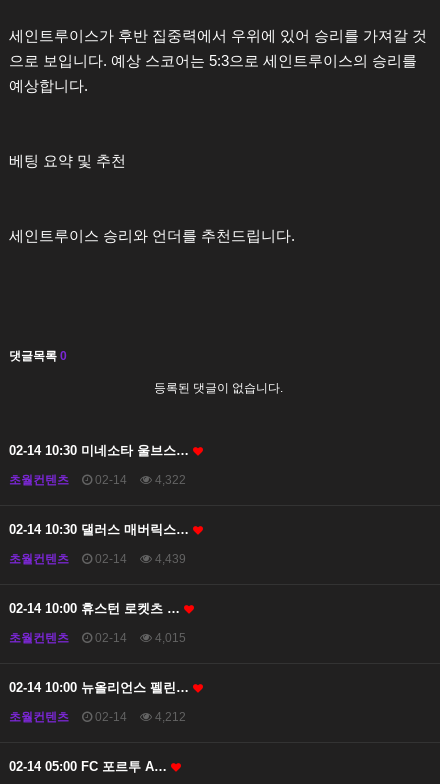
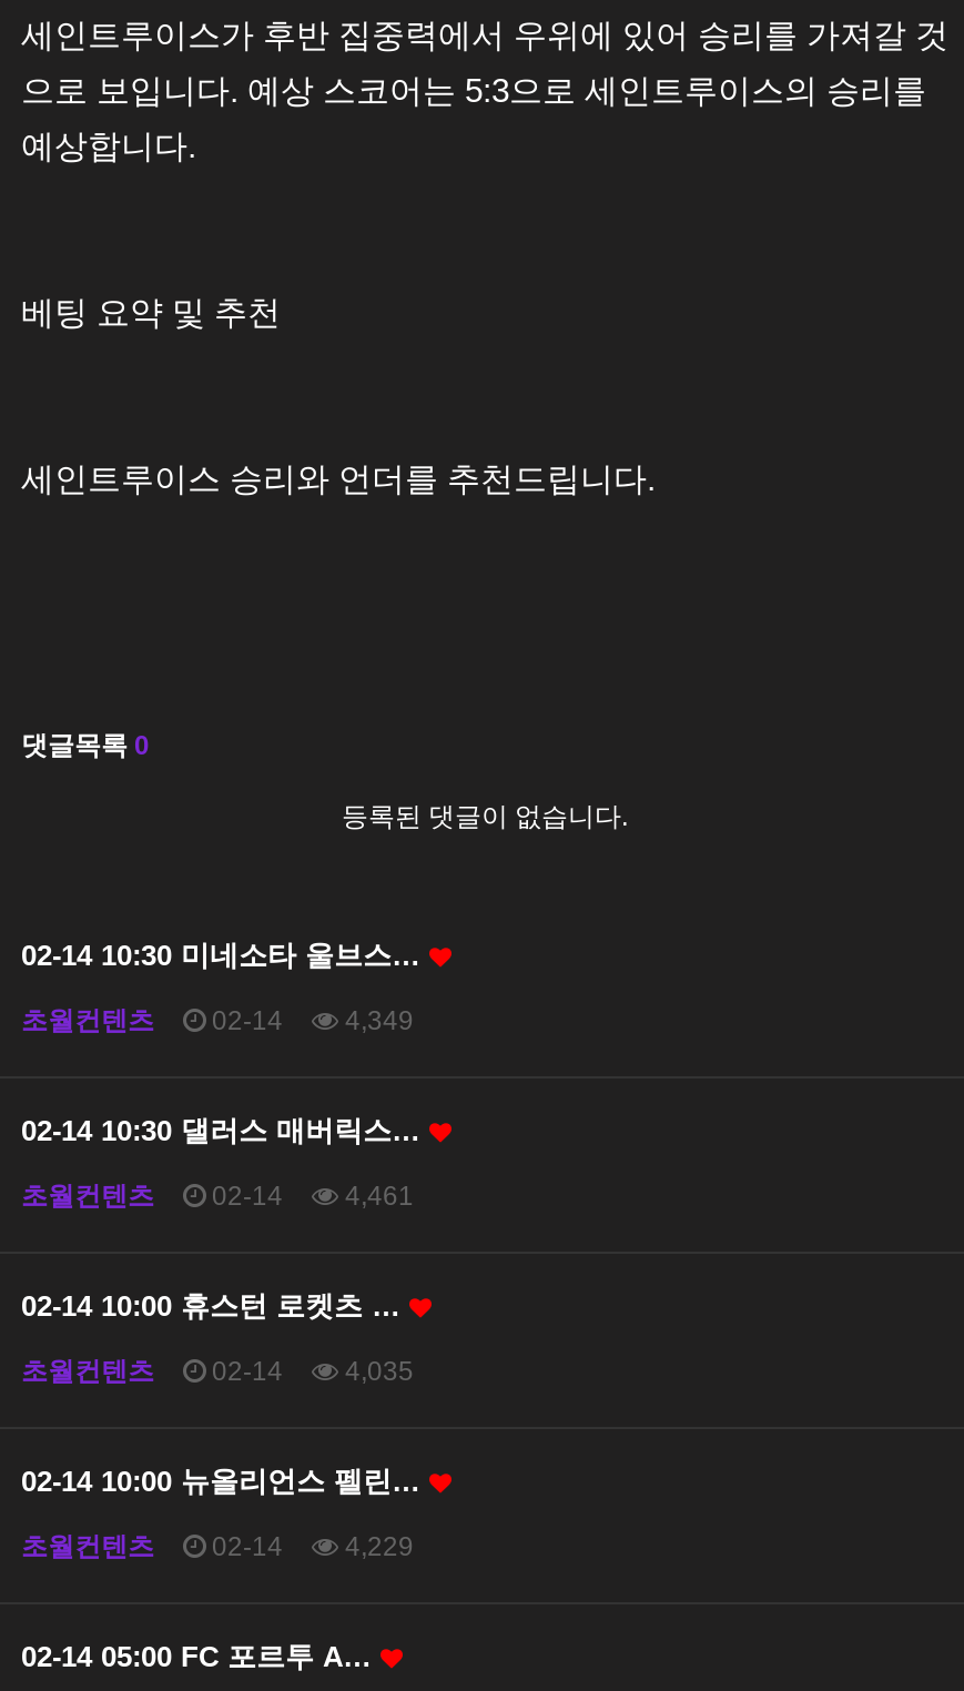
[9,473,186,487] 초월컨텐츠 02-14 4,322 -> [21,1006,414,1037] 초월컨텐츠 02-14 4,349
[9,552,186,566] 초월컨텐츠 02-14 4,439 -> [21,1182,414,1213] 초월컨텐츠 02-14 4,461
[9,631,186,645] 초월컨텐츠 02-14 4,015 -> [21,1357,414,1388] 초월컨텐츠 02-14 4,035
[9,710,186,724] 초월컨텐츠 02-14 4,212 -> [21,1532,414,1563] 초월컨텐츠 02-14 4,229

